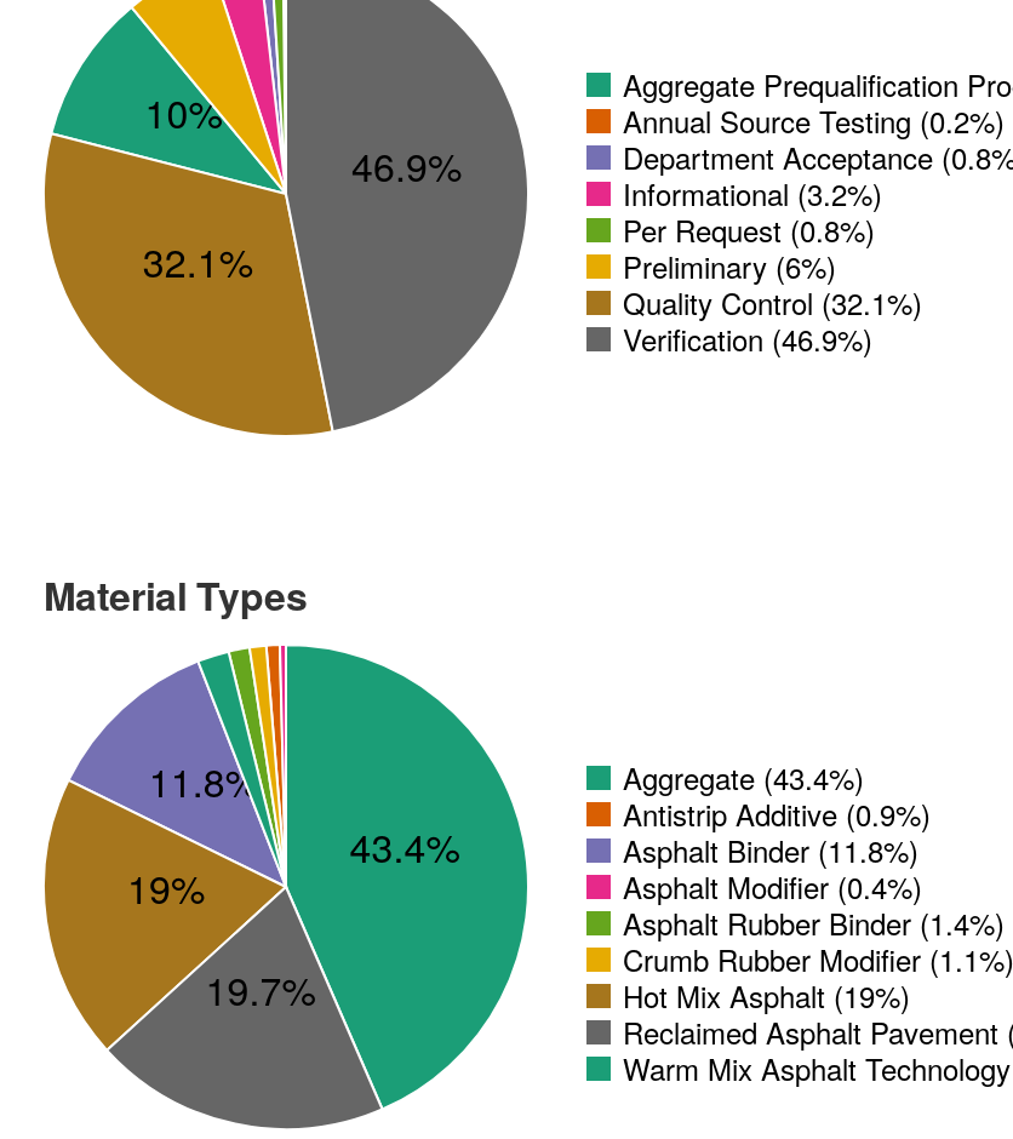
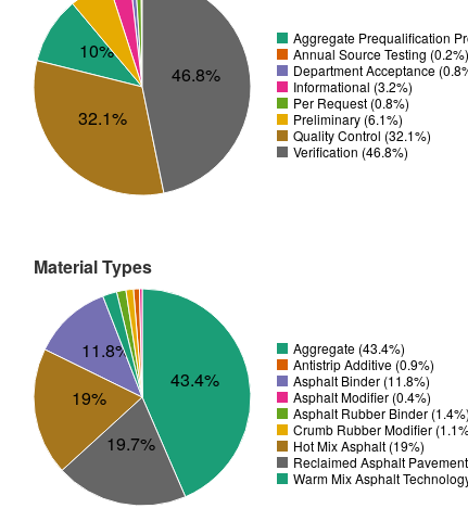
[351,137,462,193] 46.9% -> [172,62,221,87] 46.8%
[623,245,836,287] Preliminary (6%) -> [293,110,403,128] Preliminary (6.1%)
[623,317,872,360] Verification (46.9%) -> [293,142,408,161] Verification (46.8%)

